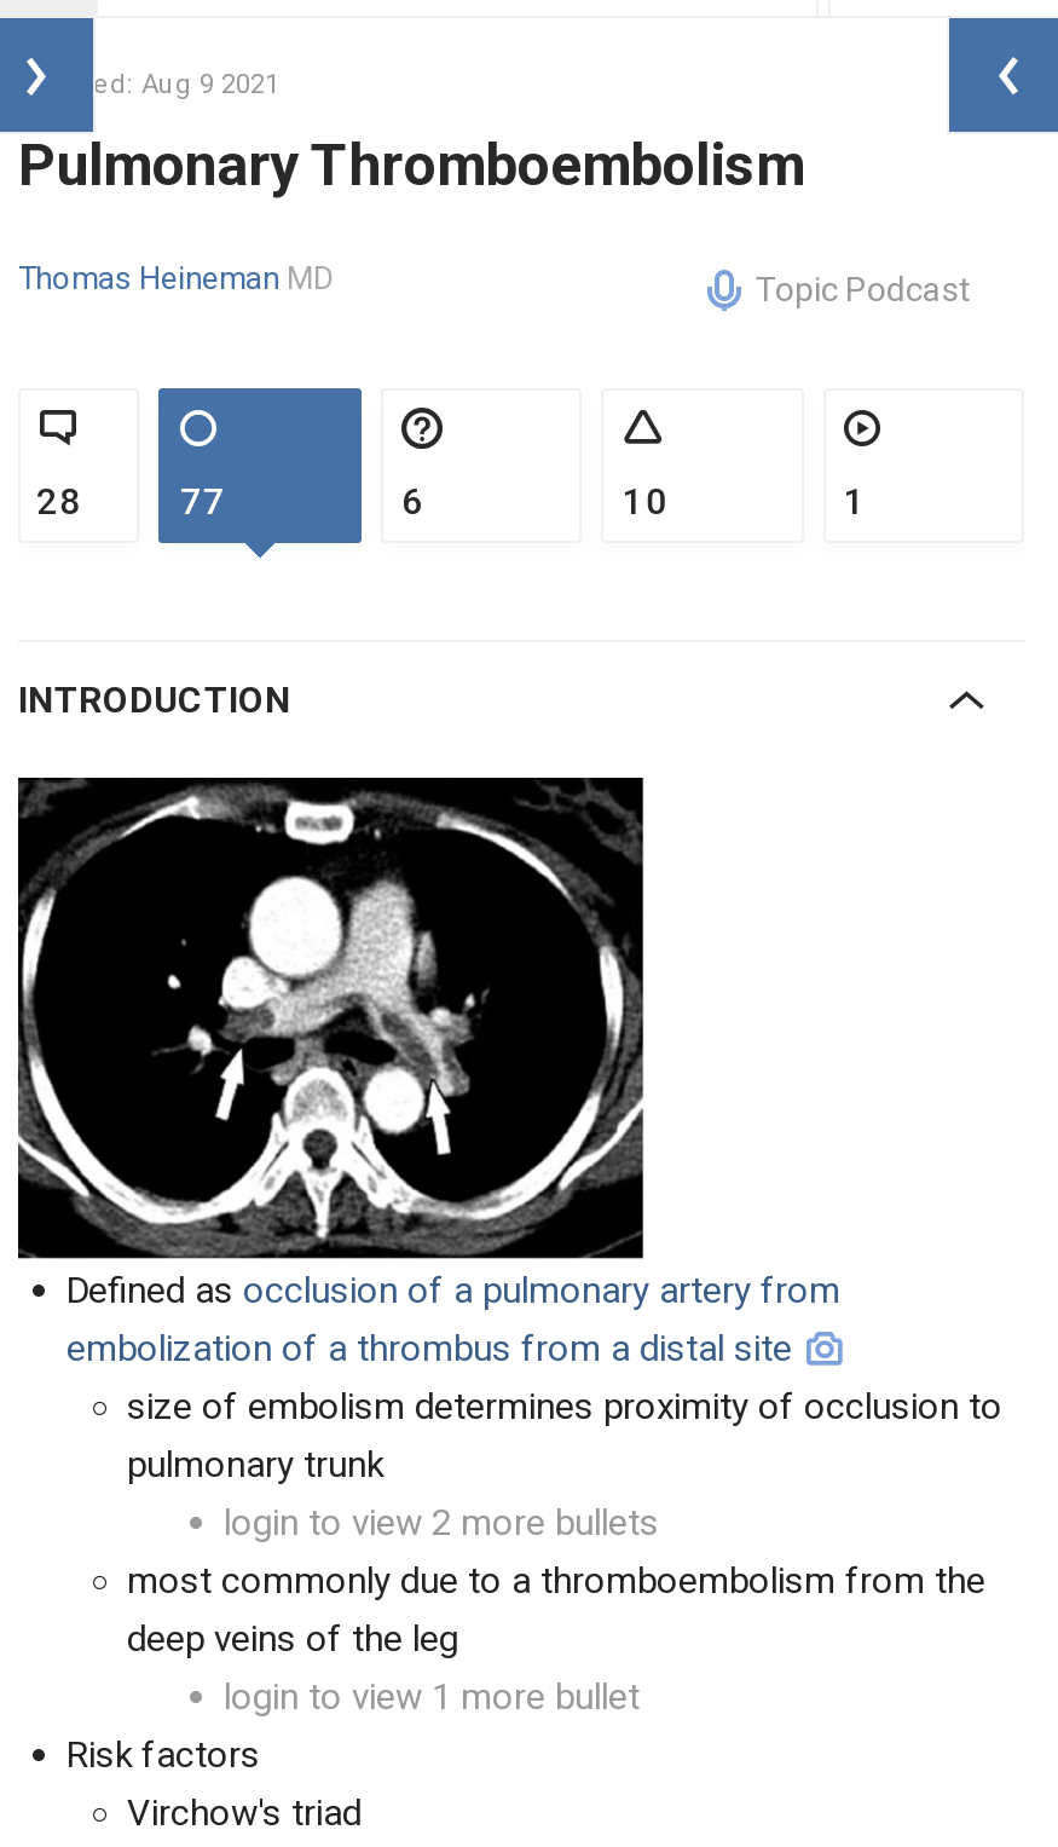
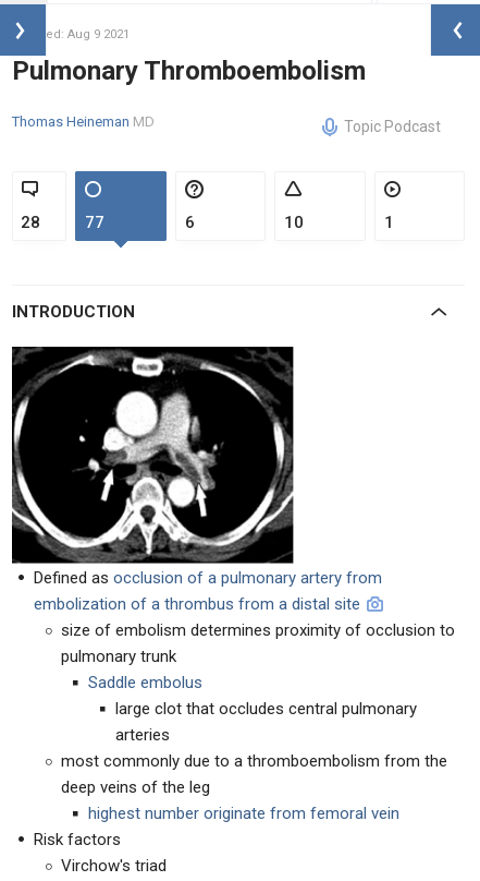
[224,1501,659,1544] login to view 2 more bullets -> [88,673,417,745] Saddle embolus | large clot that occludes central pulmonary | arteries
[224,1675,640,1719] login to view 1 more bullet -> [88,803,399,823] highest number originate from femoral vein

